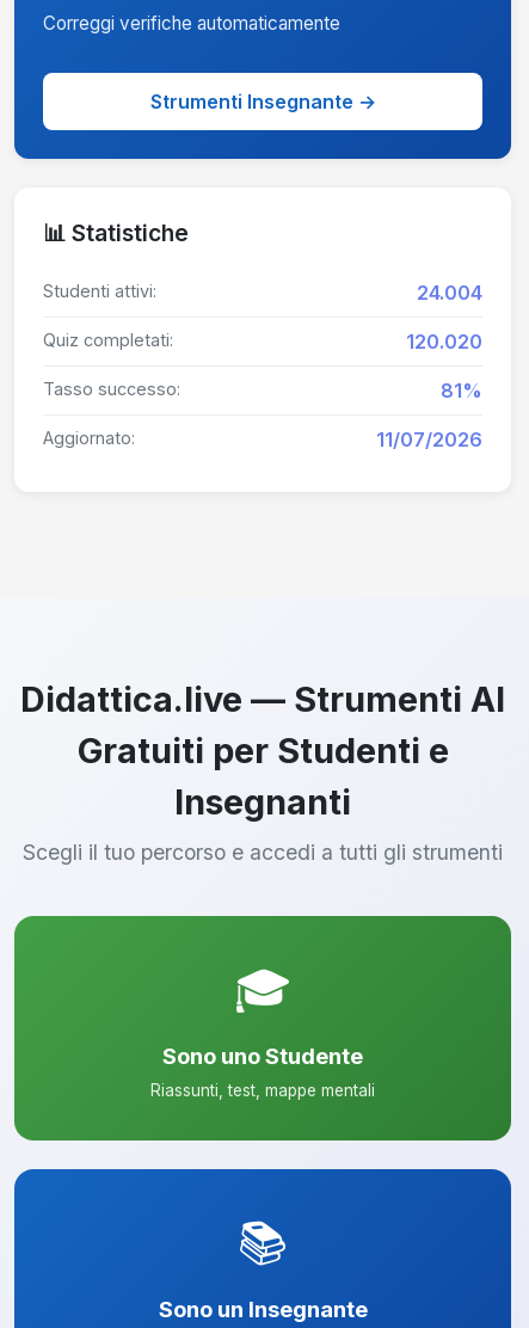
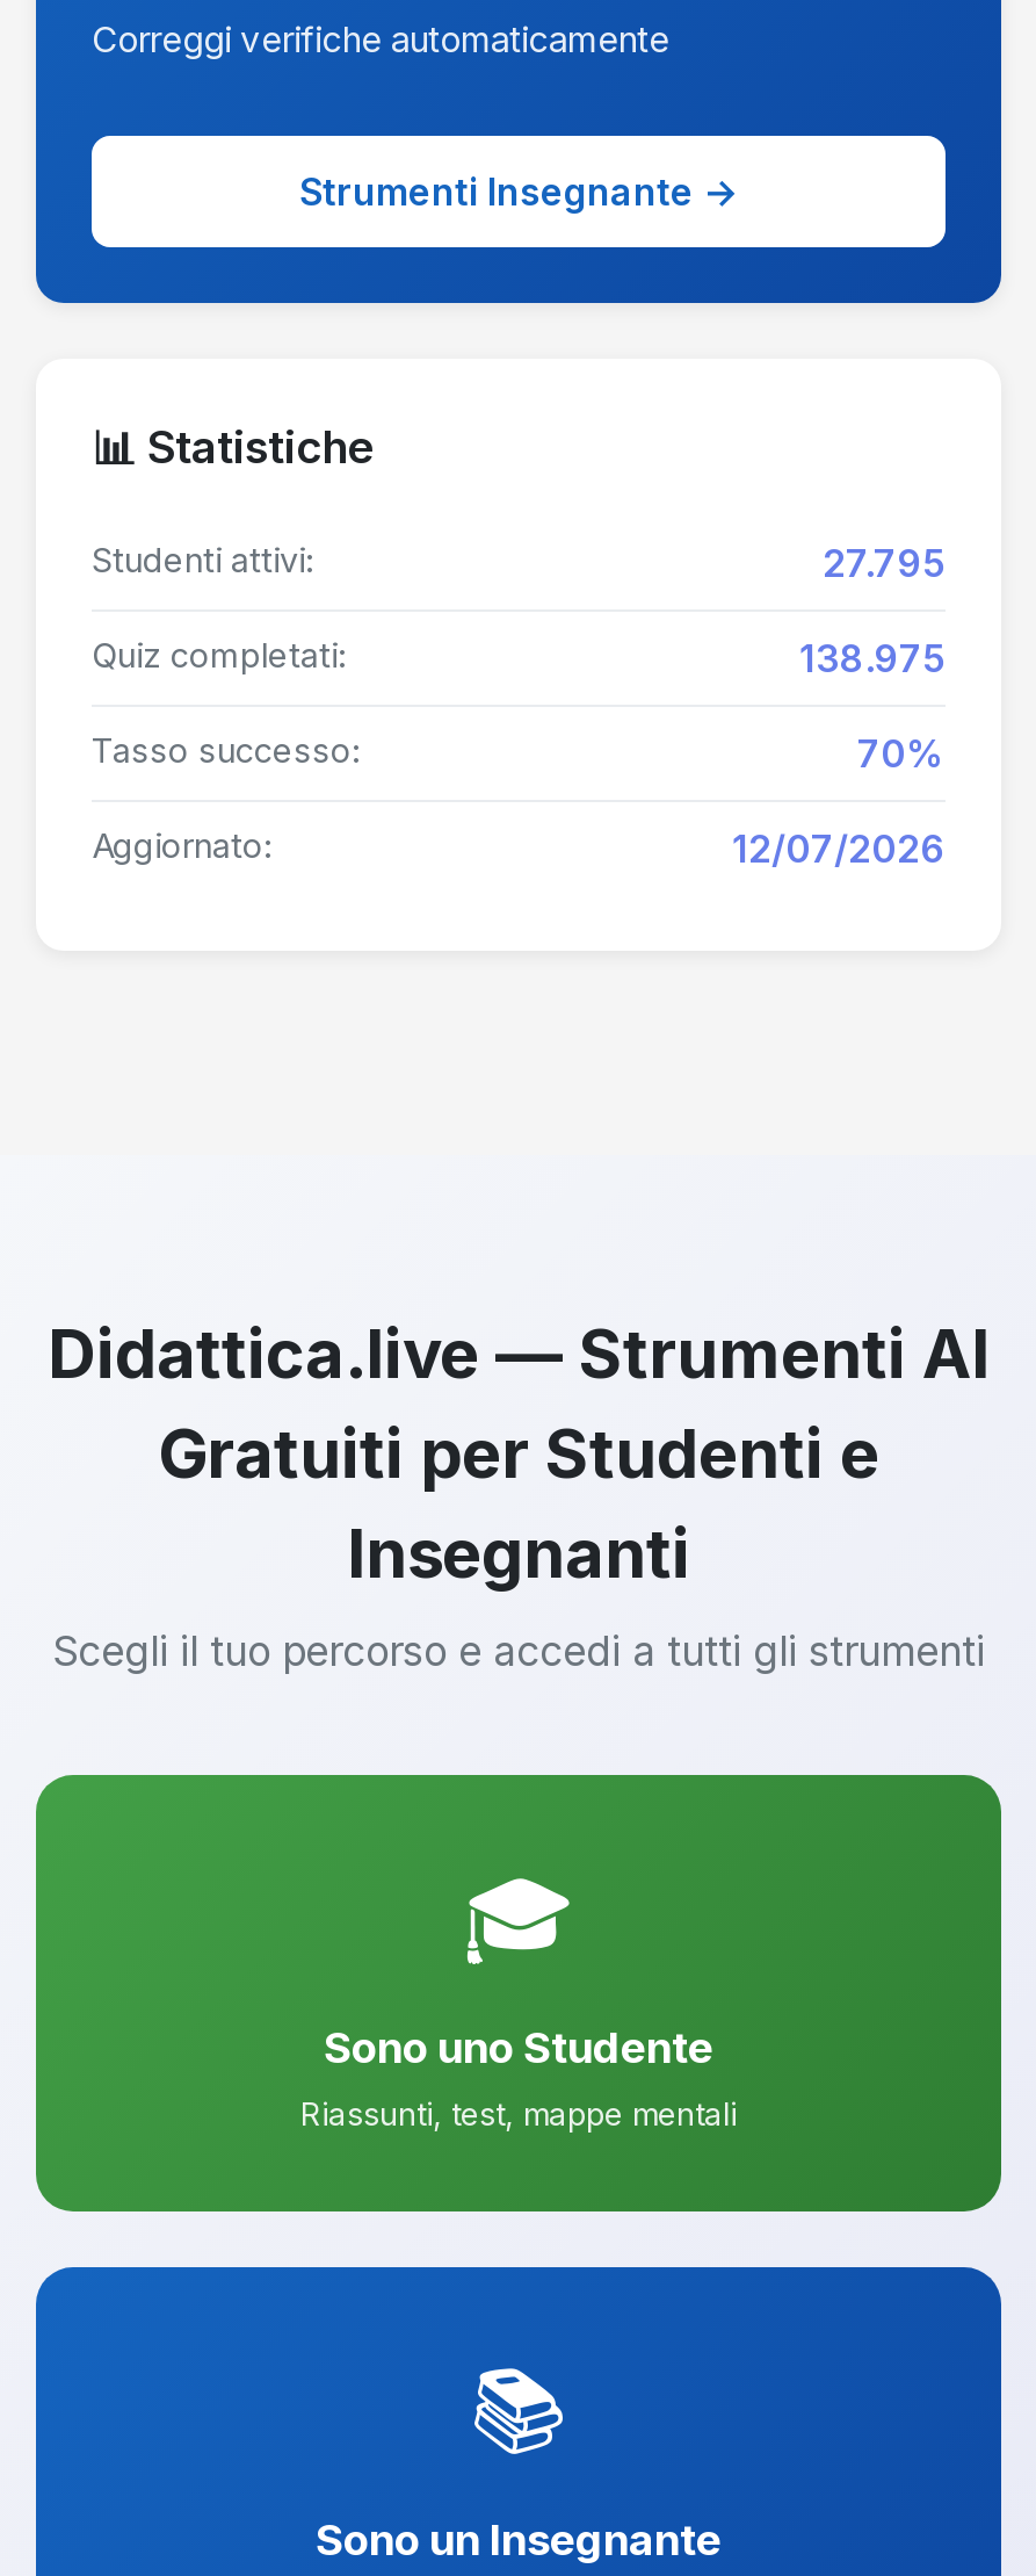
[417,281,482,305] 24.004 -> [823,541,946,587] 27.795
[406,330,482,354] 120.020 -> [799,636,946,682] 138.975
[441,379,482,403] 81% -> [857,731,946,777] 70%
[376,428,482,452] 11/07/2026 -> [732,826,946,873] 12/07/2026

